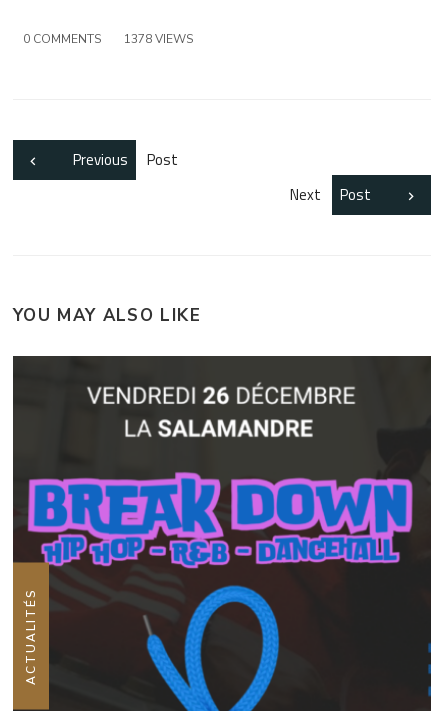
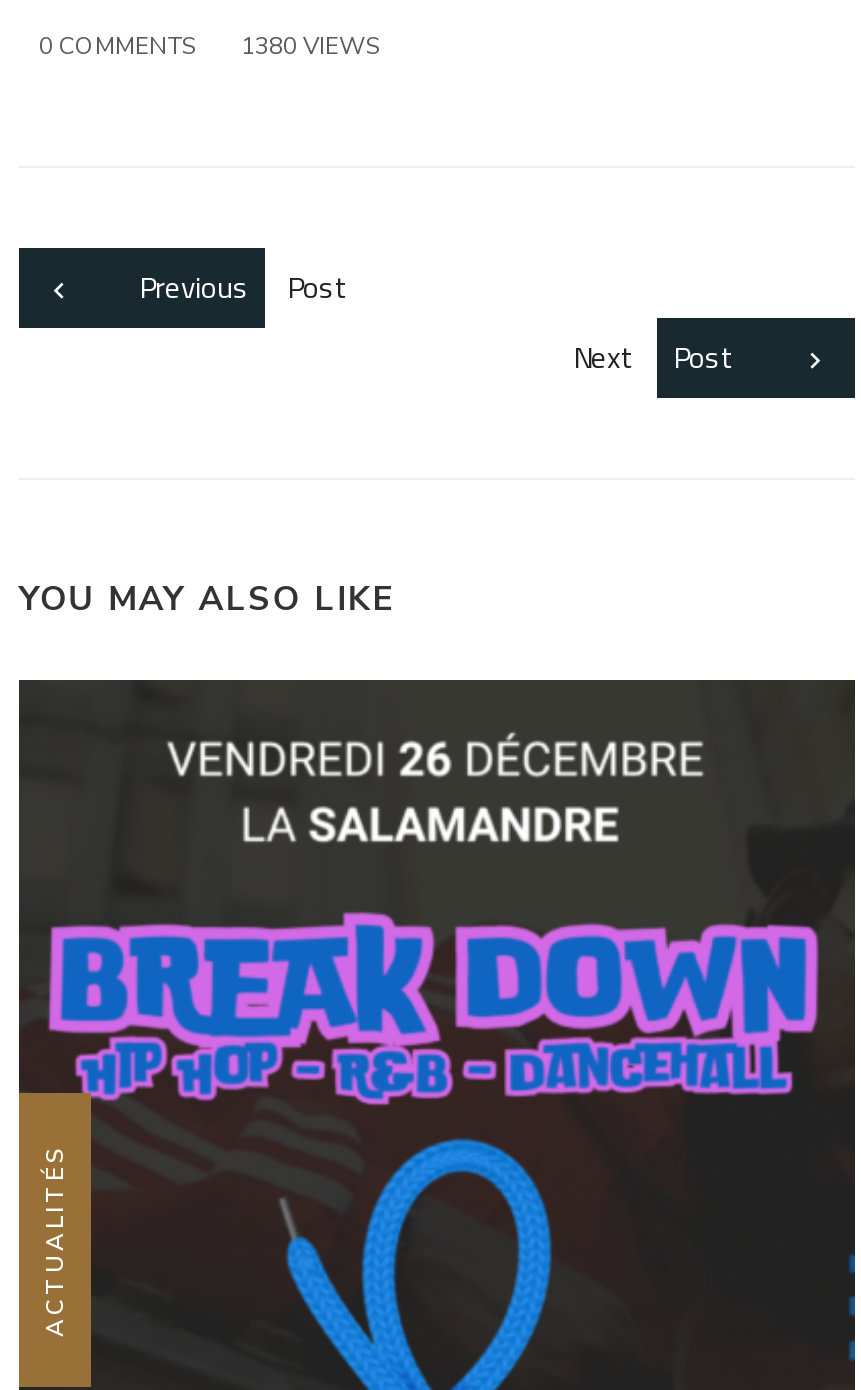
[23,31,193,47] 0 COMMENTS 1378 VIEWS -> [39,30,379,62] 0 COMMENTS 1380 VIEWS

